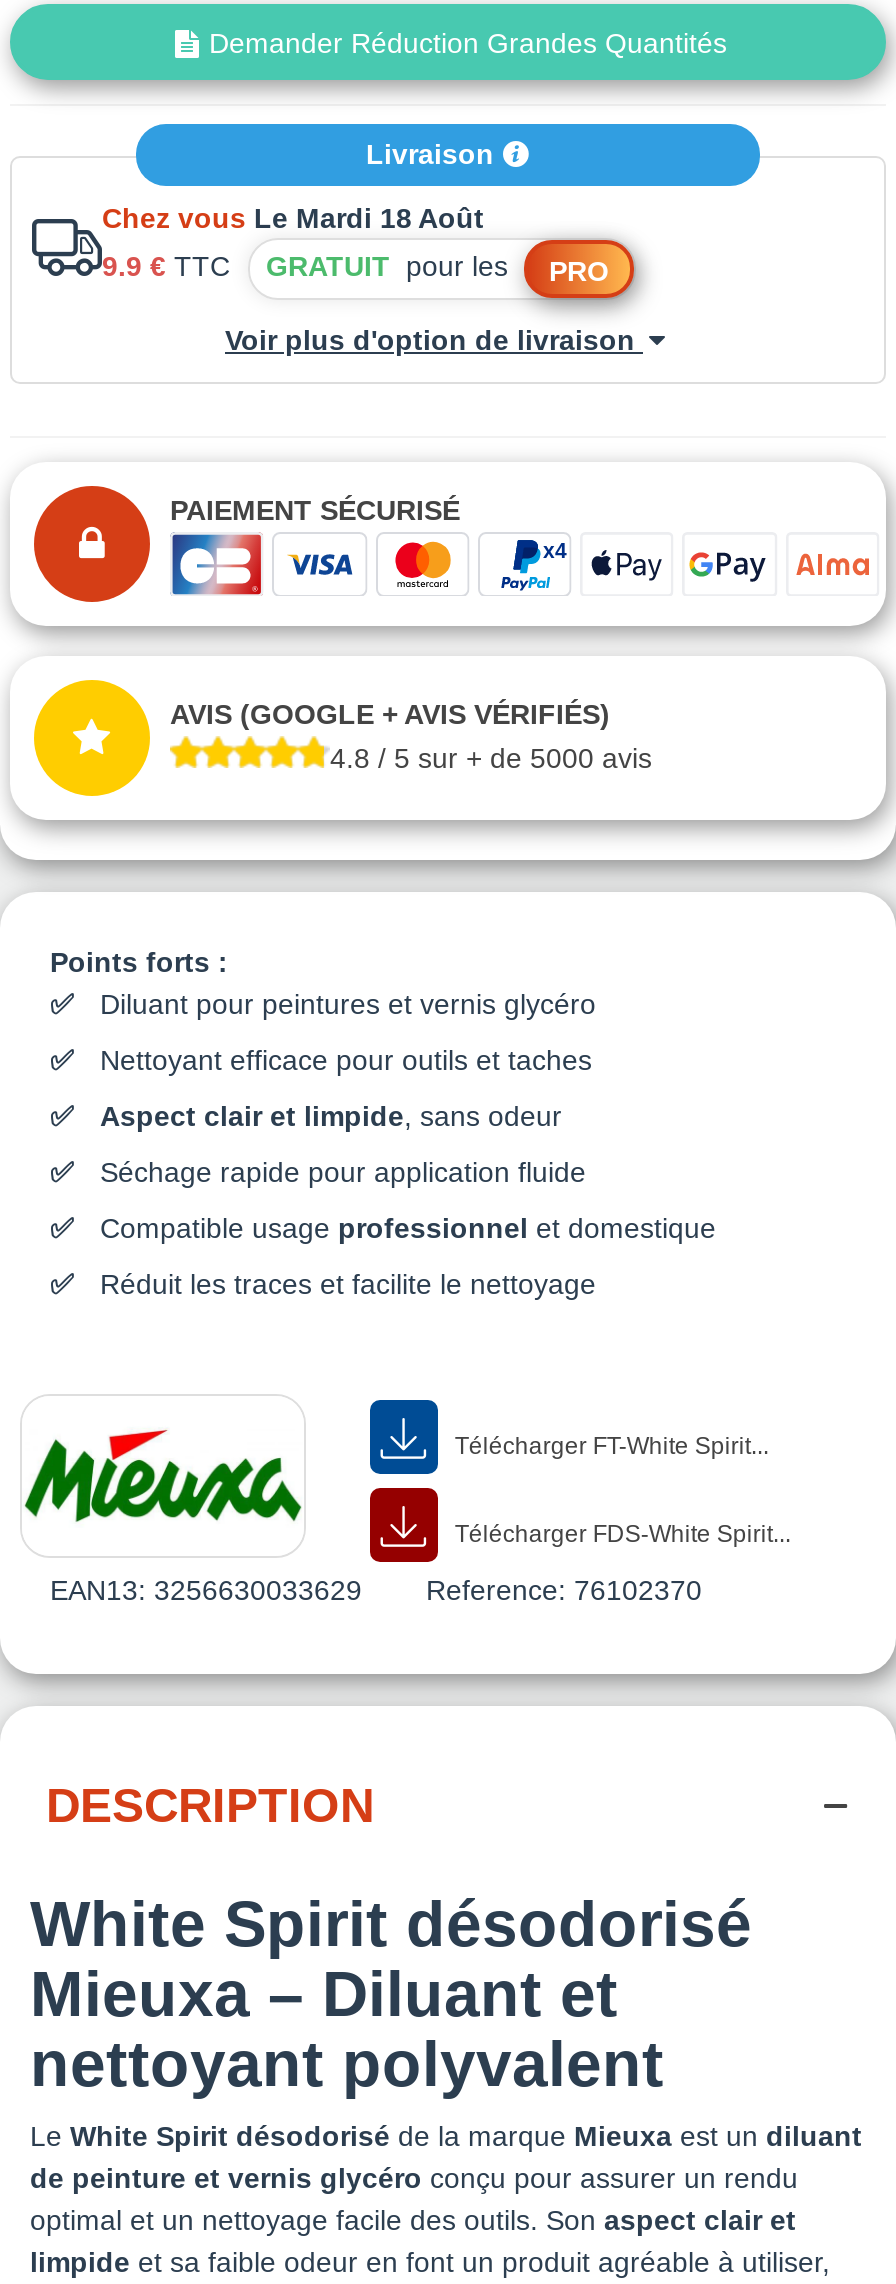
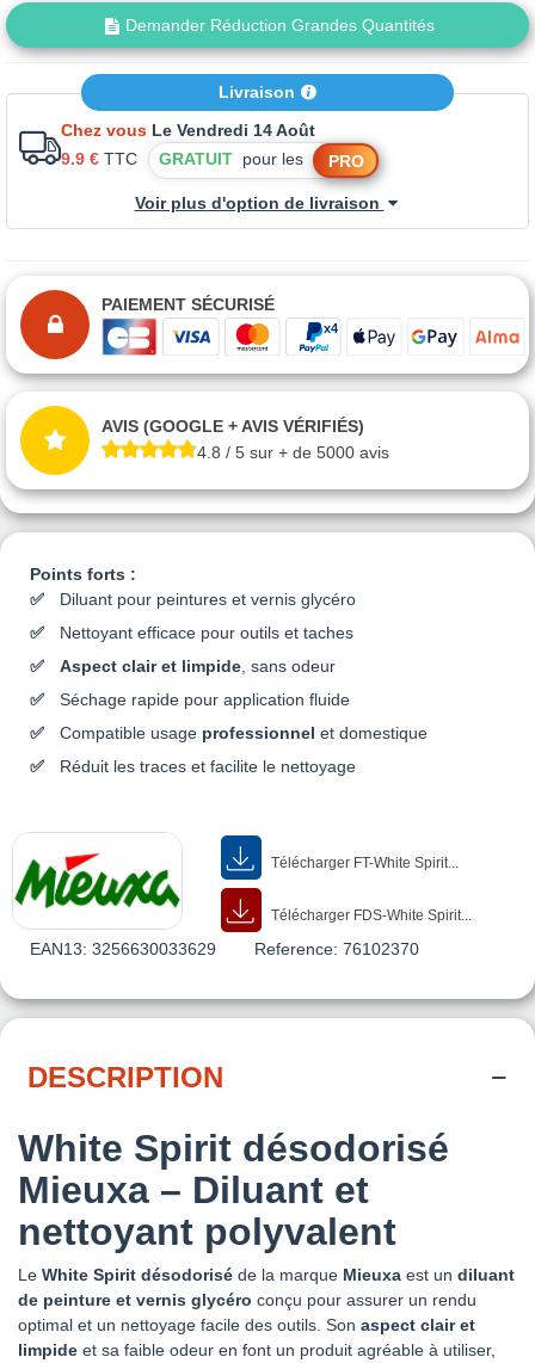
[102,201,484,233] Chez vous Le Mardi 18 Août -> [61,120,315,139] Chez vous Le Vendredi 14 Août

